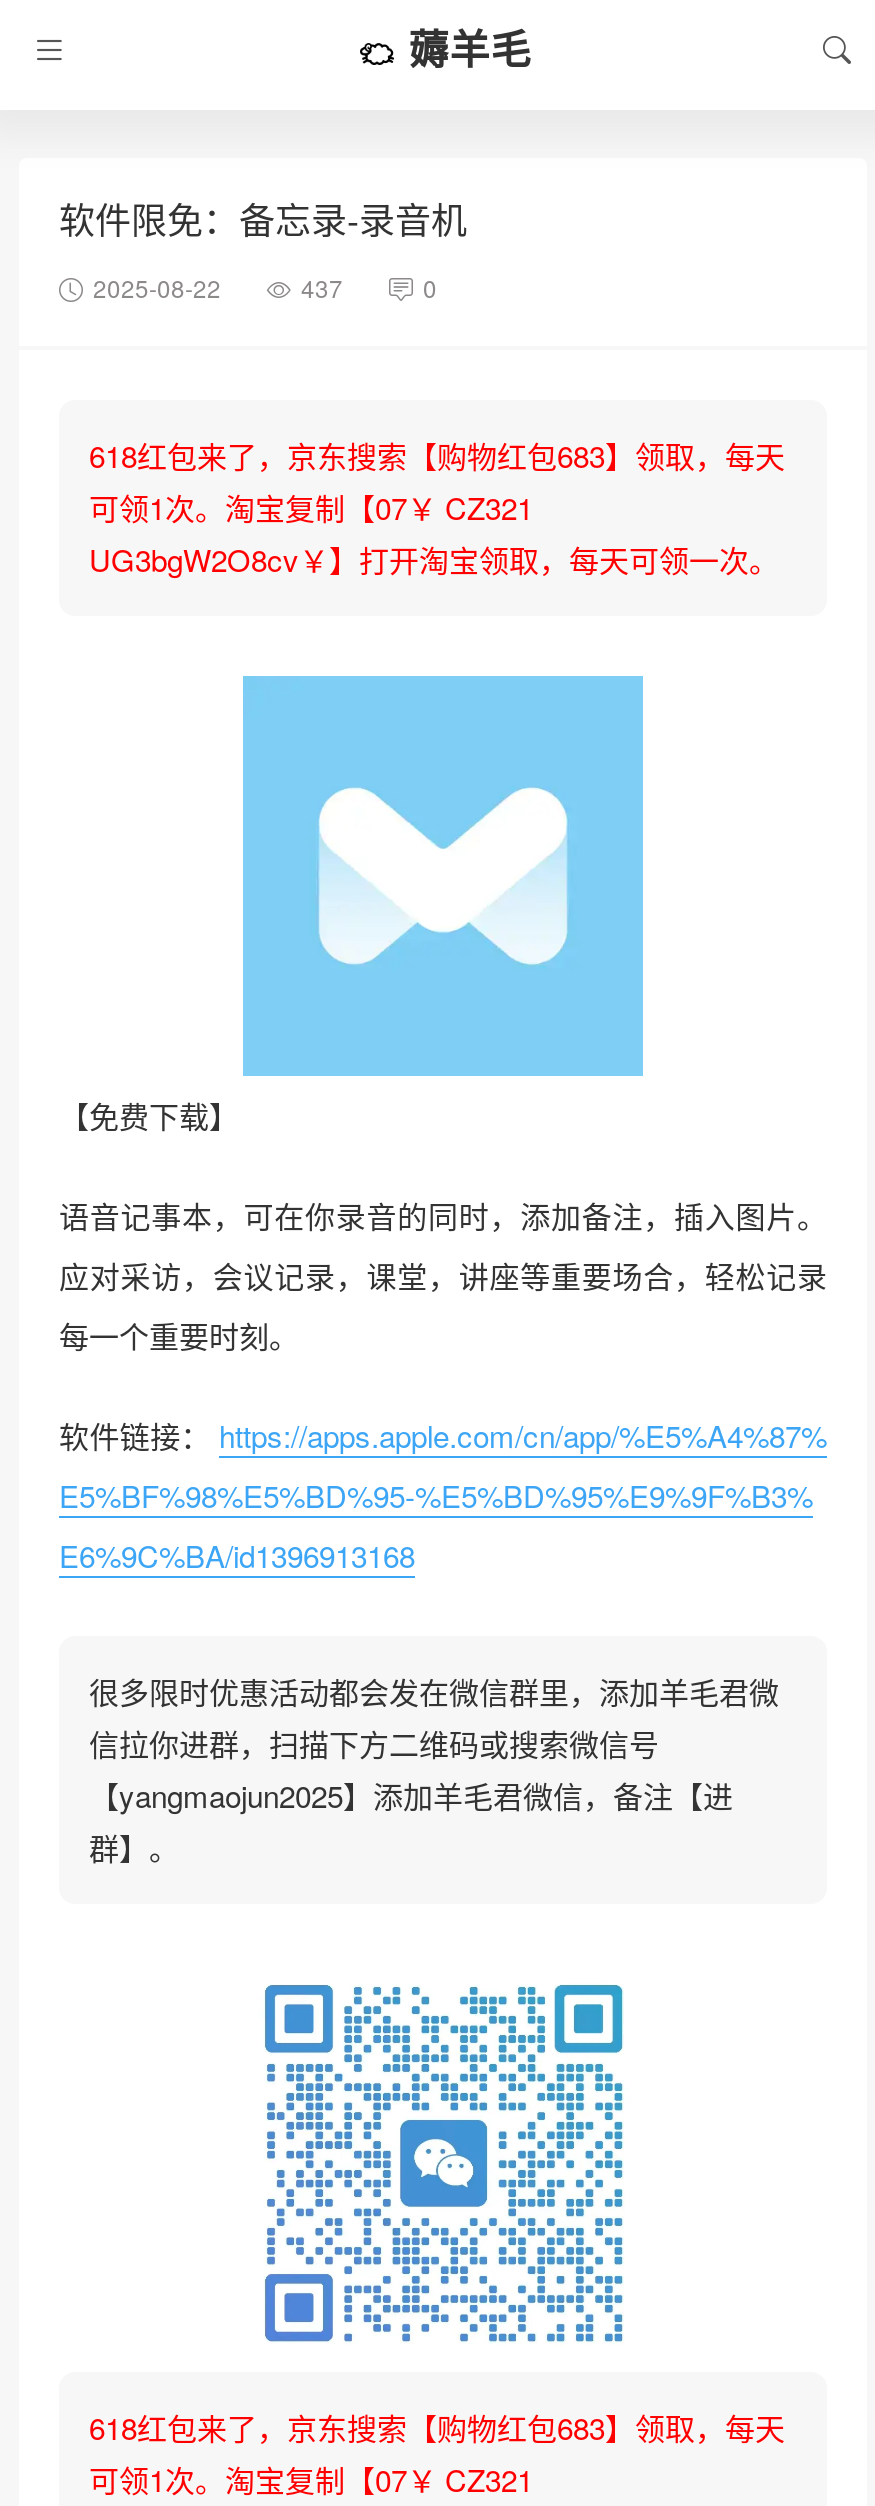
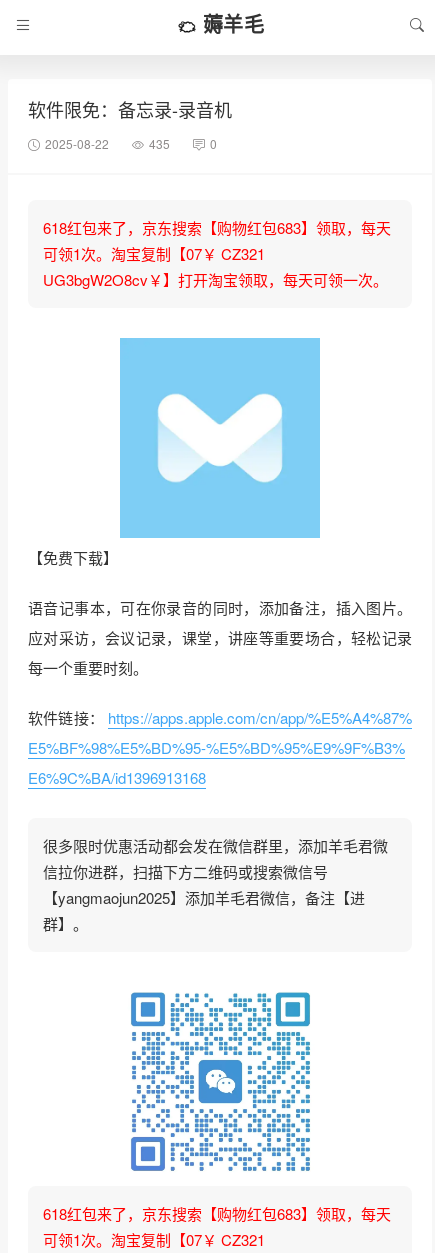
[301,270,343,304] 437 -> [149,135,170,152] 435

